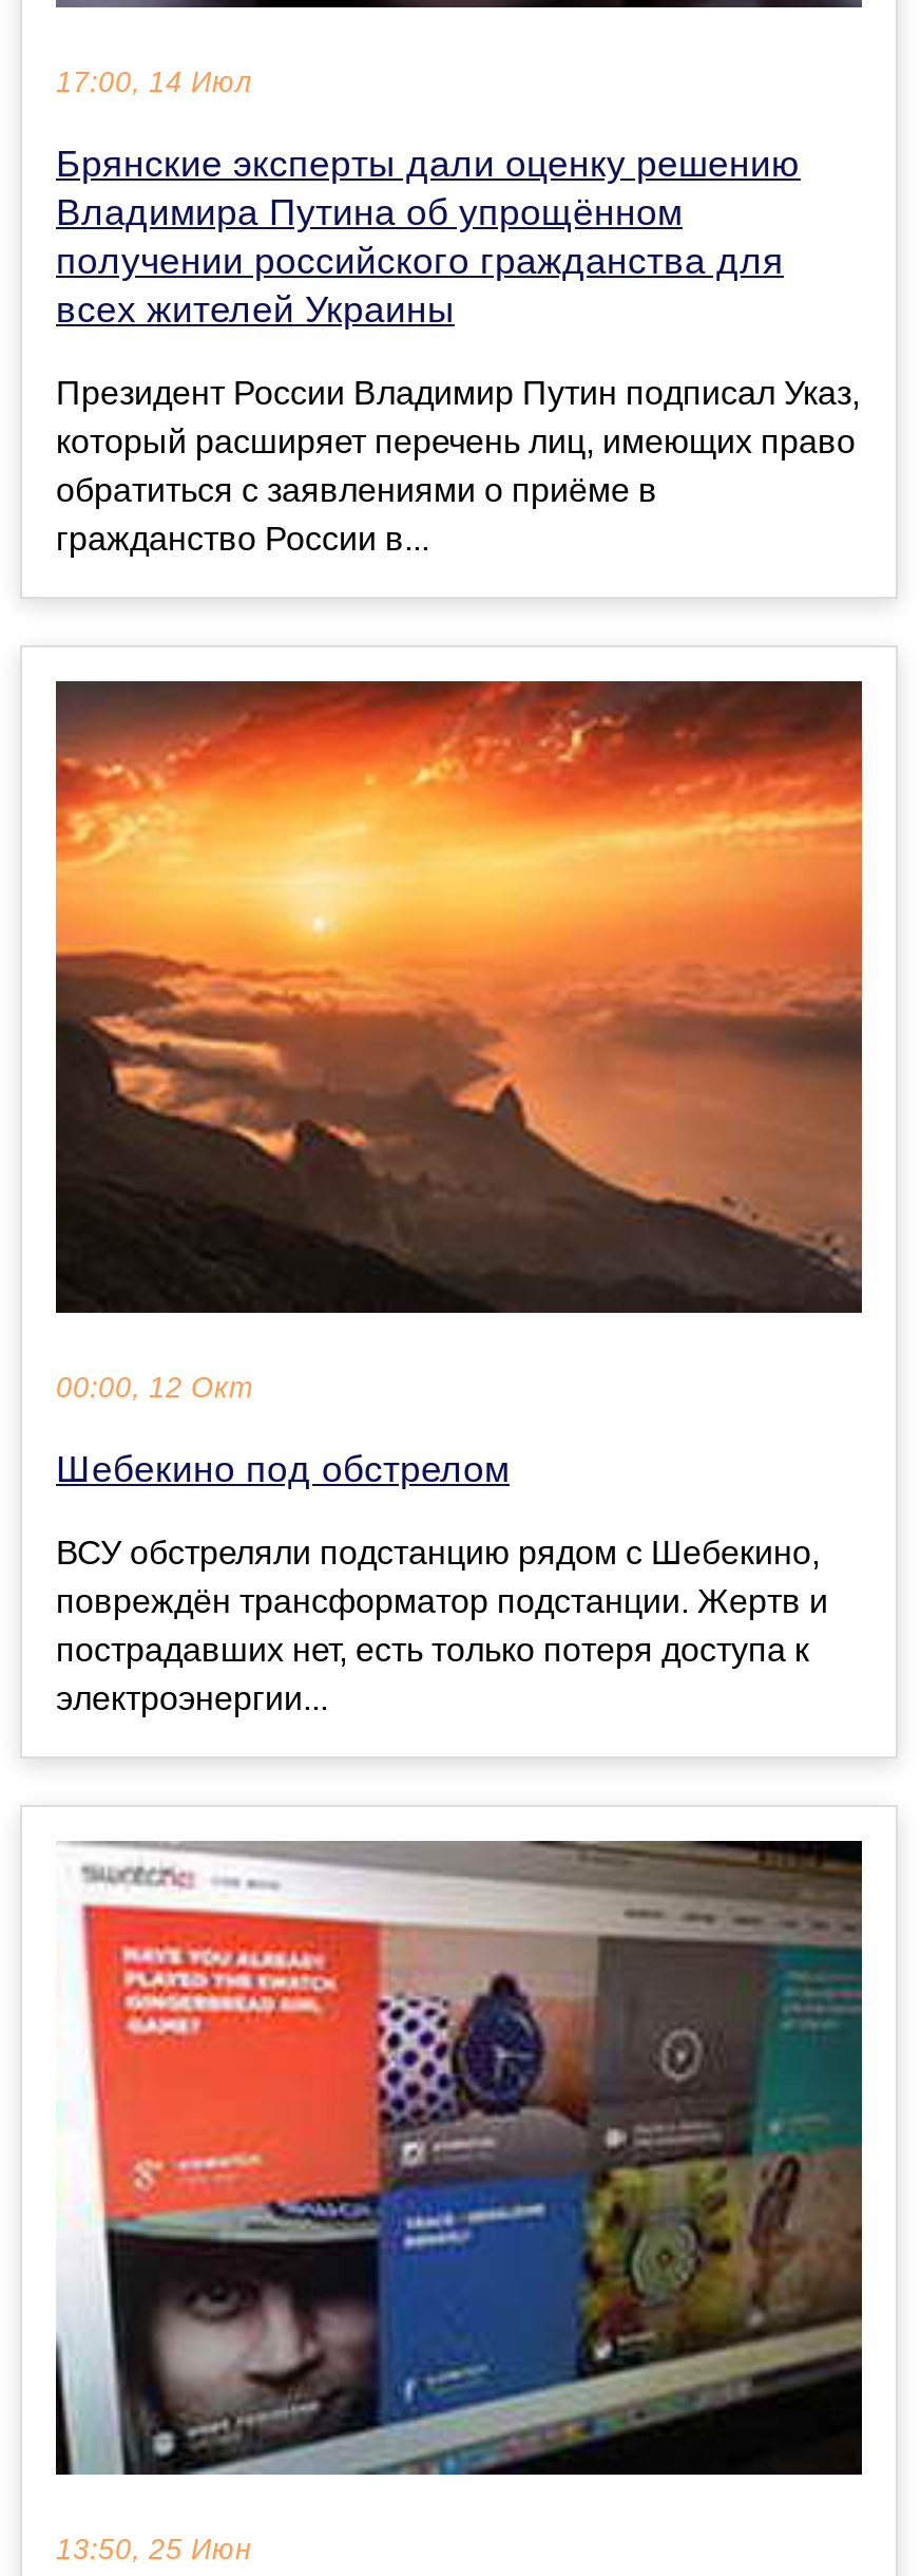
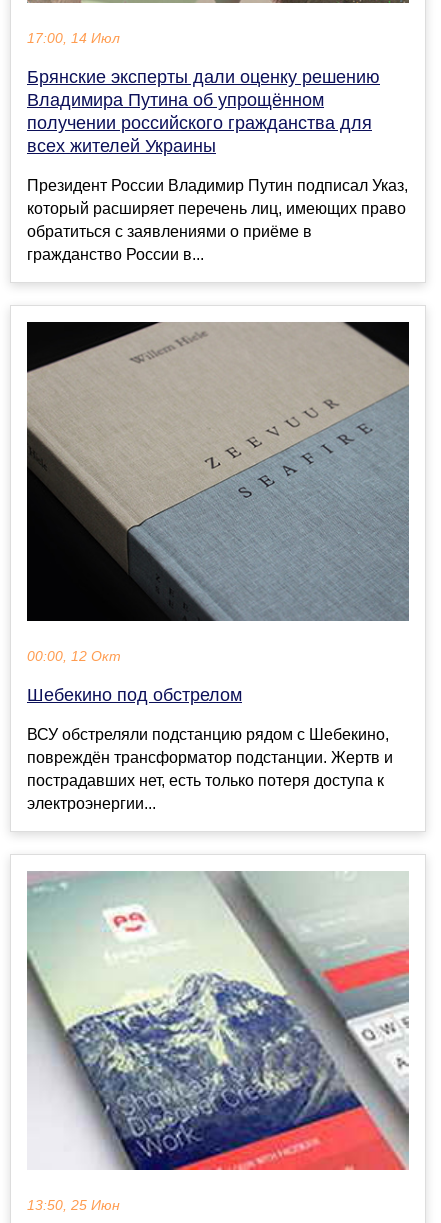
[54,680,864,1316] [image] -> [26,321,410,622] [image]
[54,1838,864,2478] [image] -> [26,870,410,1171] [image]

